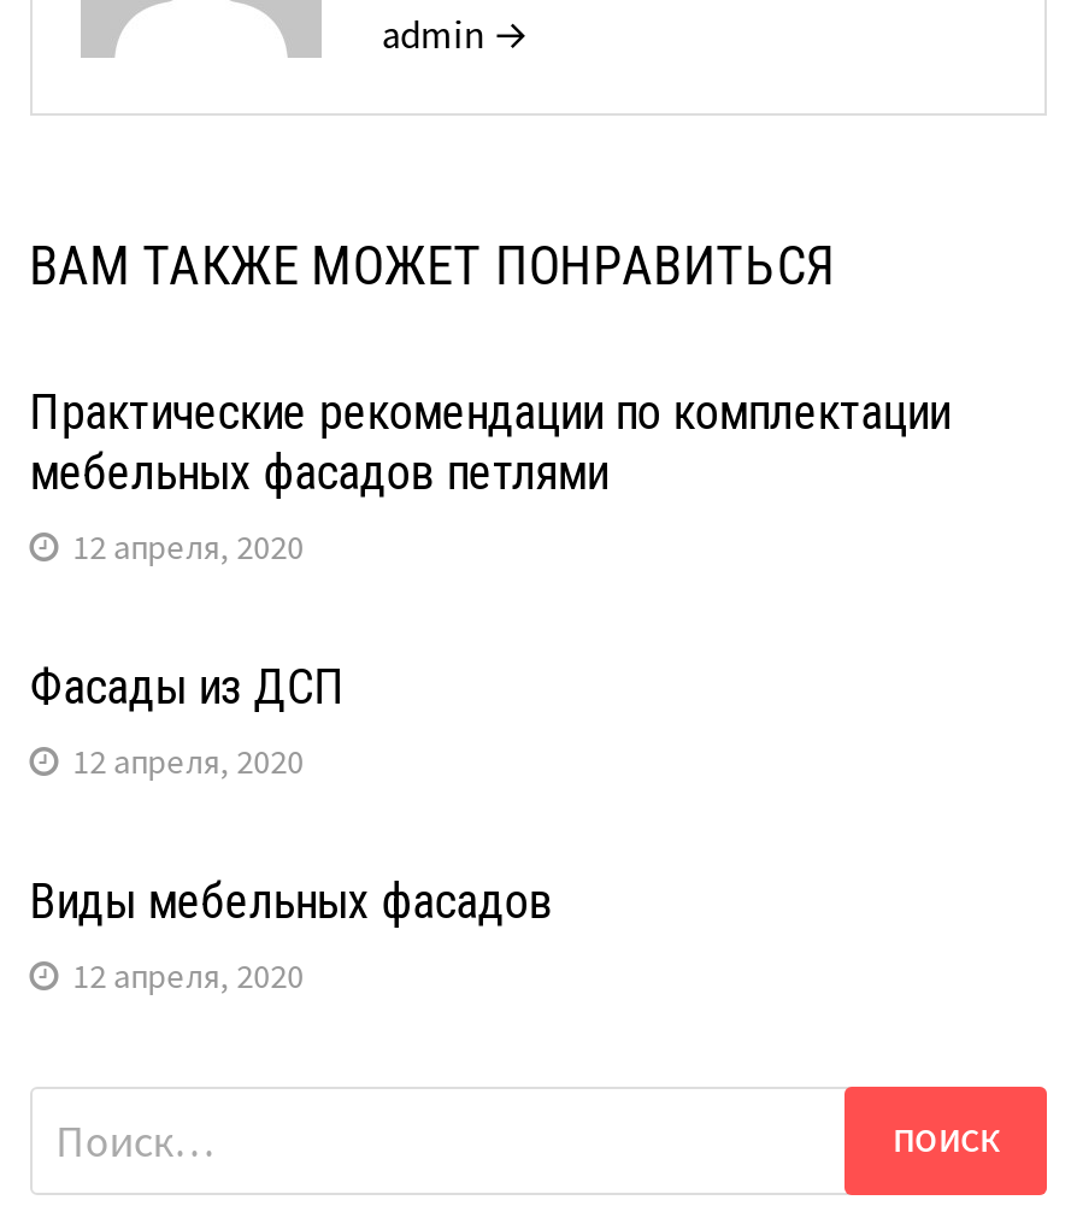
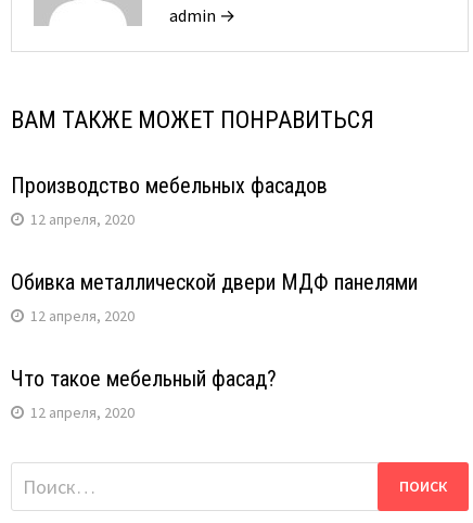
[30,383,950,501] Практические рекомендации по комплектации | мебельных фасадов петлями -> [11,172,327,198] Производство мебельных фасадов
[30,658,345,715] Фасады из ДСП -> [11,269,417,295] Обивка металлической двери МДФ панелями
[30,872,552,930] Виды мебельных фасадов -> [11,366,276,392] Что такое мебельный фасад?

